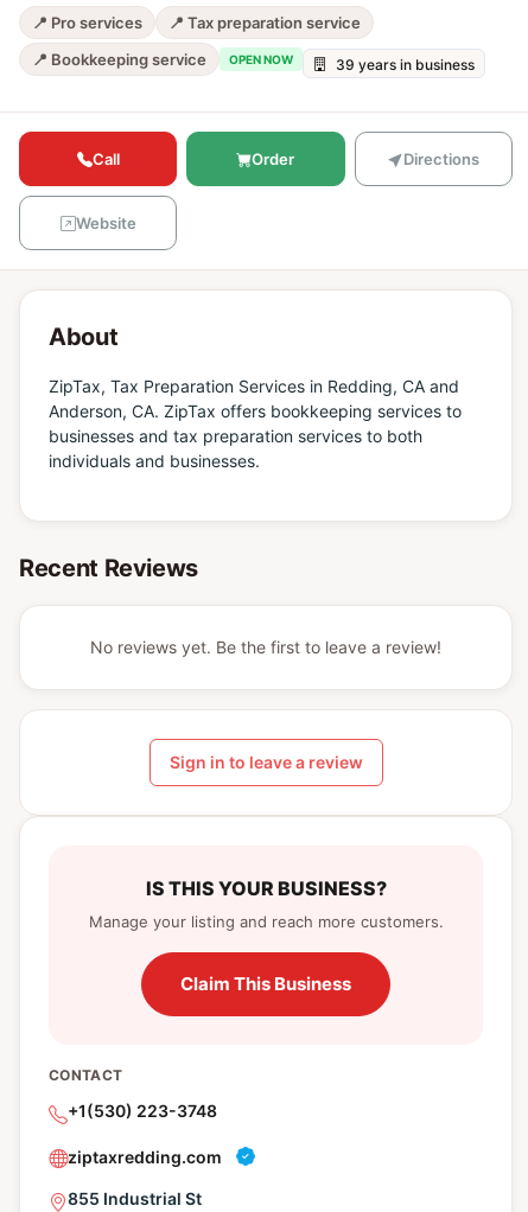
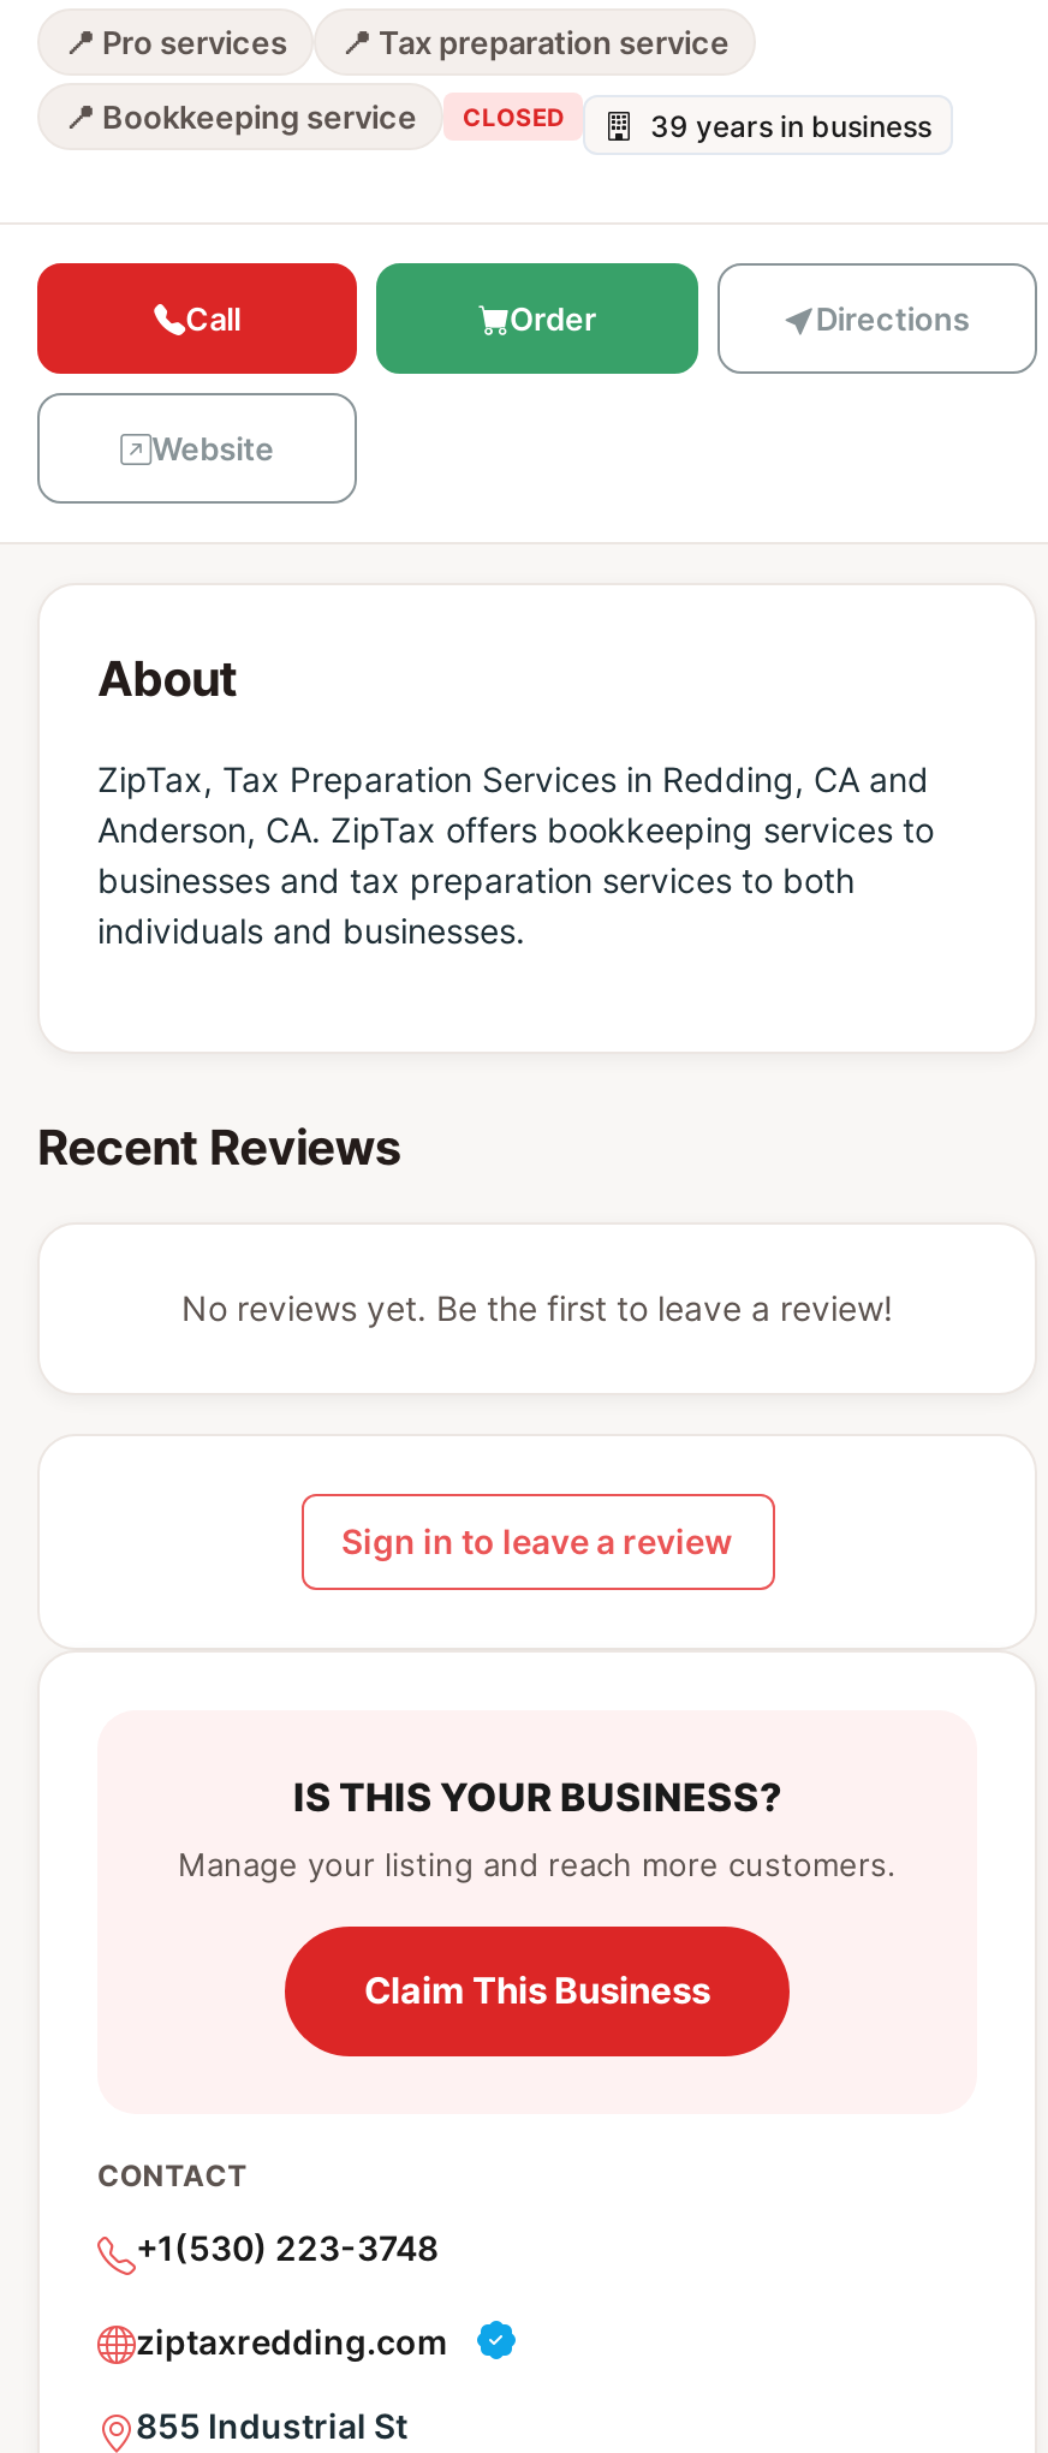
[229,52,293,66] OPEN NOW -> [463,102,564,131] CLOSED

